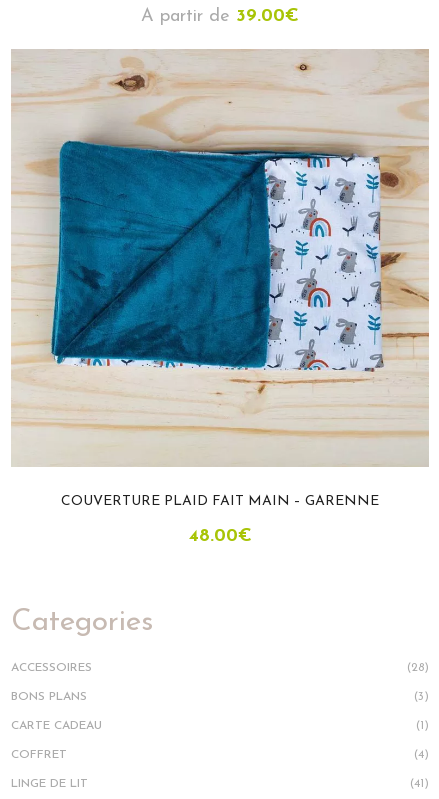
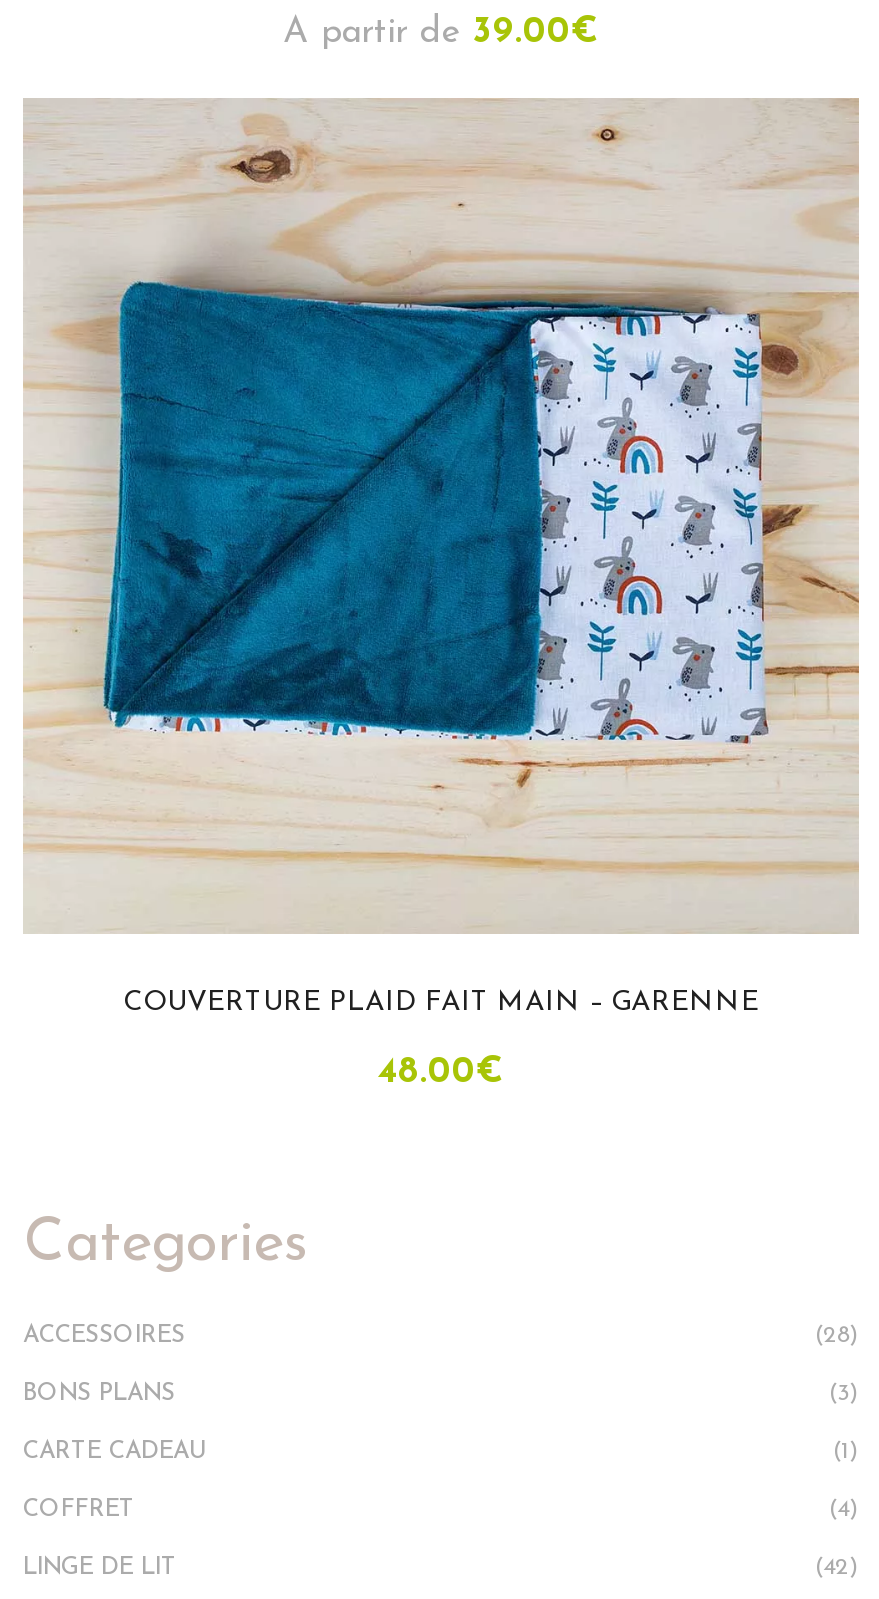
[410,778,429,790] (41) -> [815,1556,859,1580] (42)

